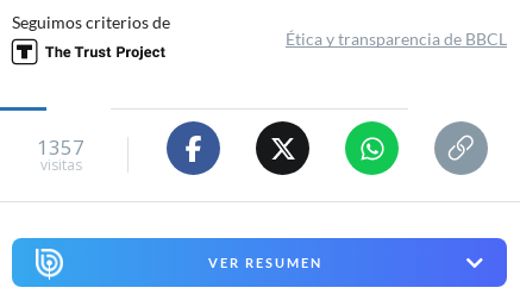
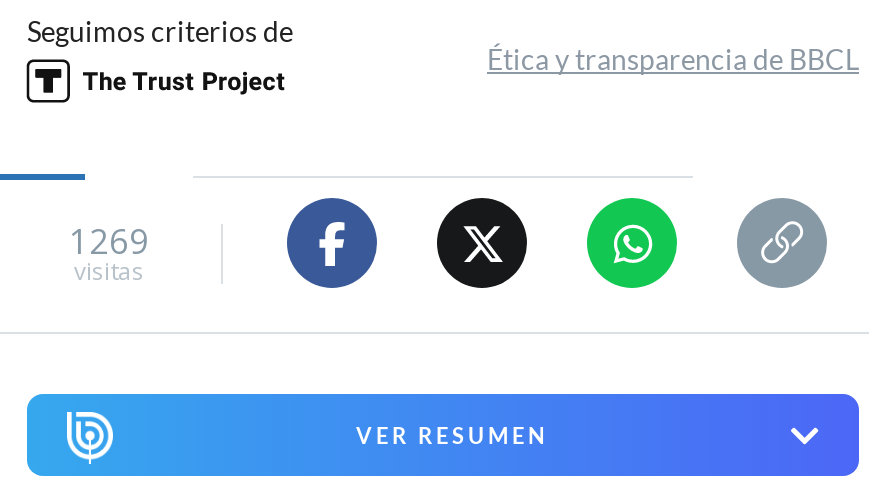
[37,133,84,161] 1357 -> [69,218,149,264] 1269

